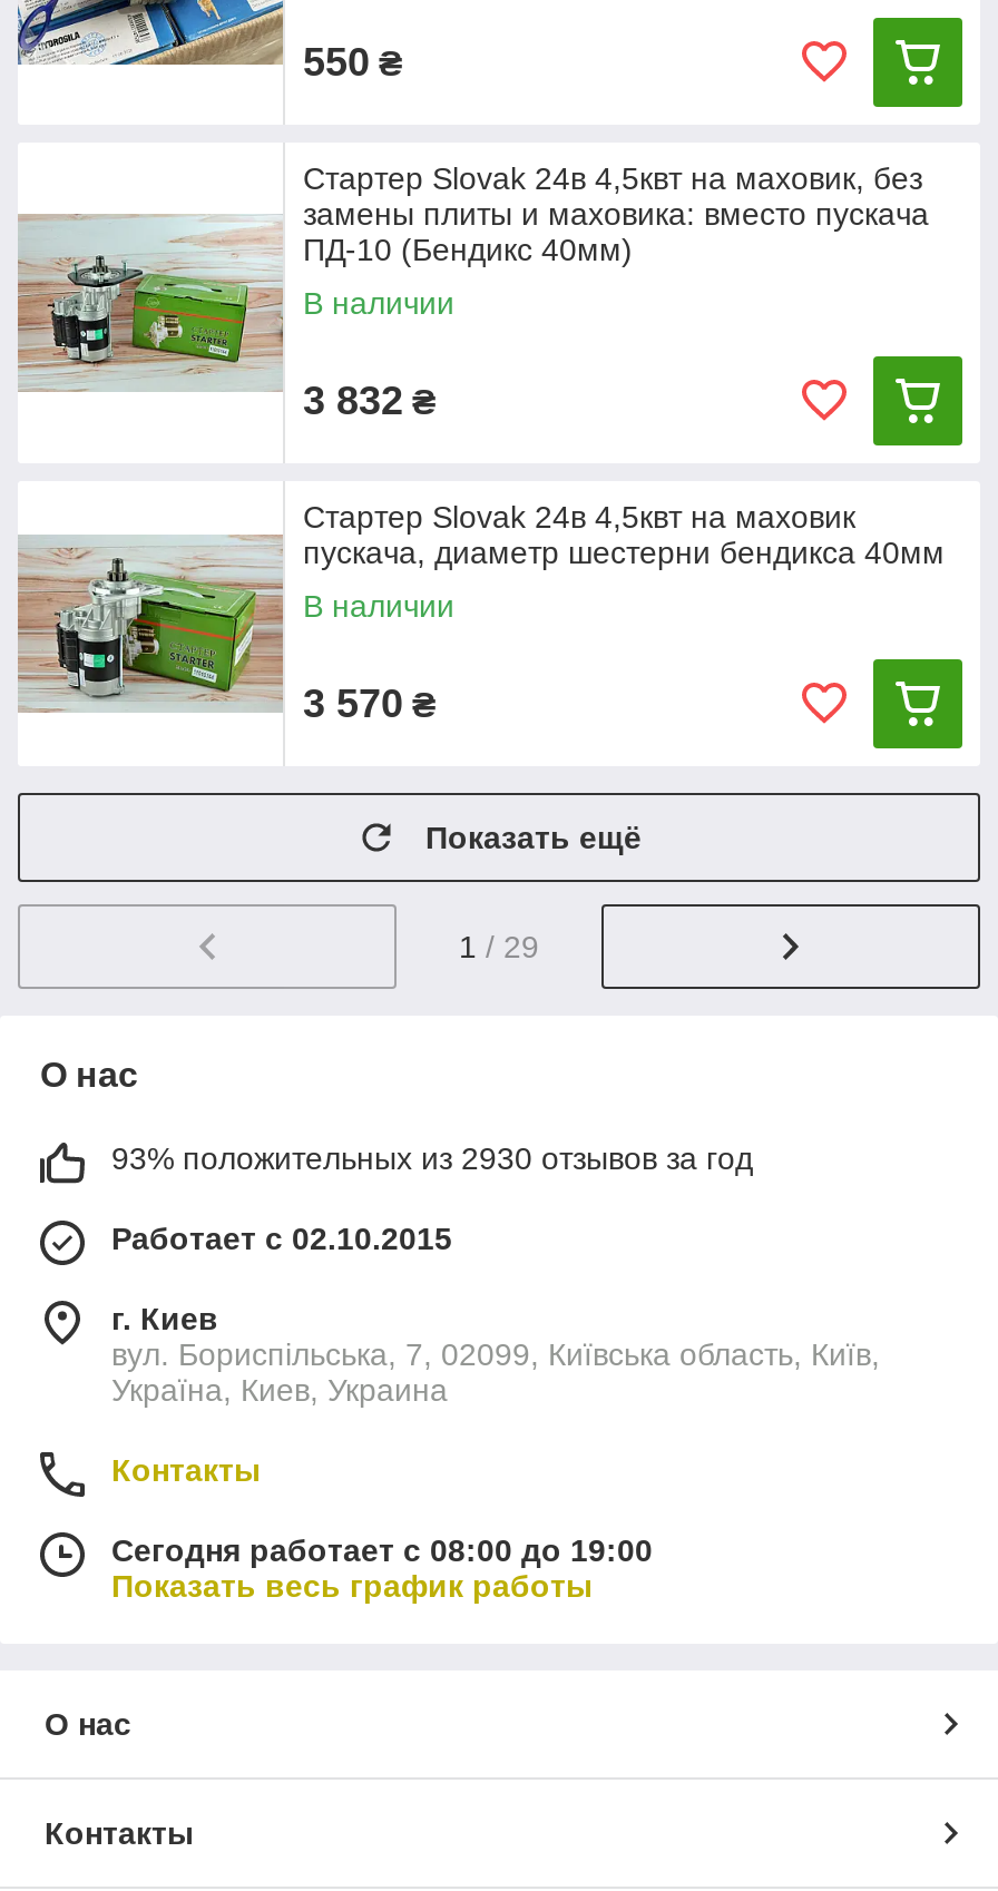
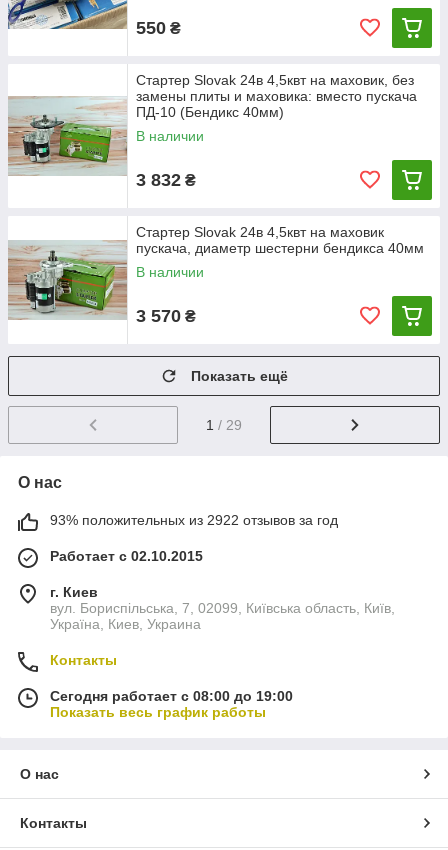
[111,1141,753,1176] 93% положительных из 2930 отзывов за год -> [50,512,338,528] 93% положительных из 2922 отзывов за год

